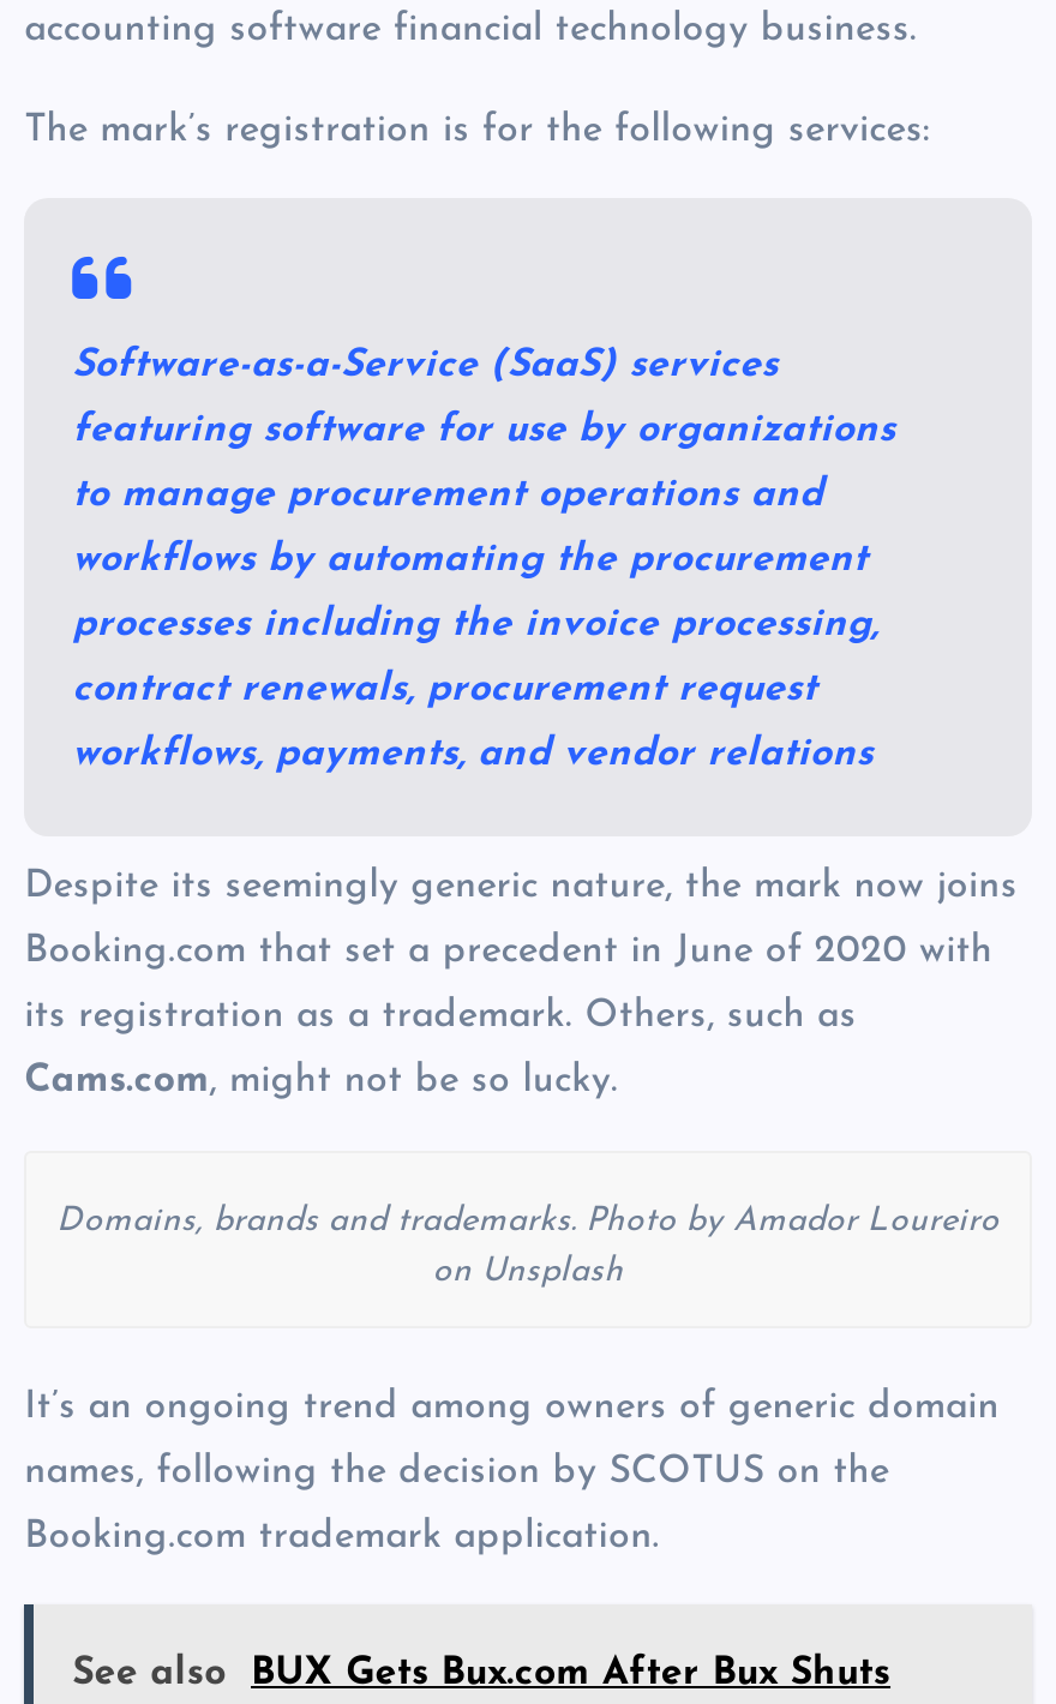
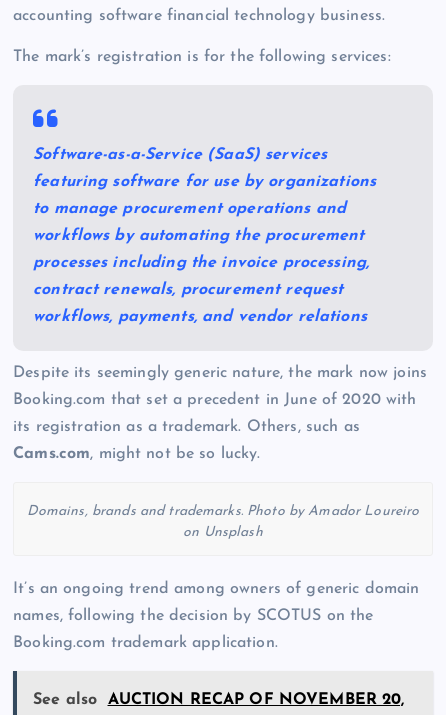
[251,1654,890,1692] BUX Gets Bux.com After Bux Shuts -> [107,692,405,708] AUCTION RECAP OF NOVEMBER 20,

